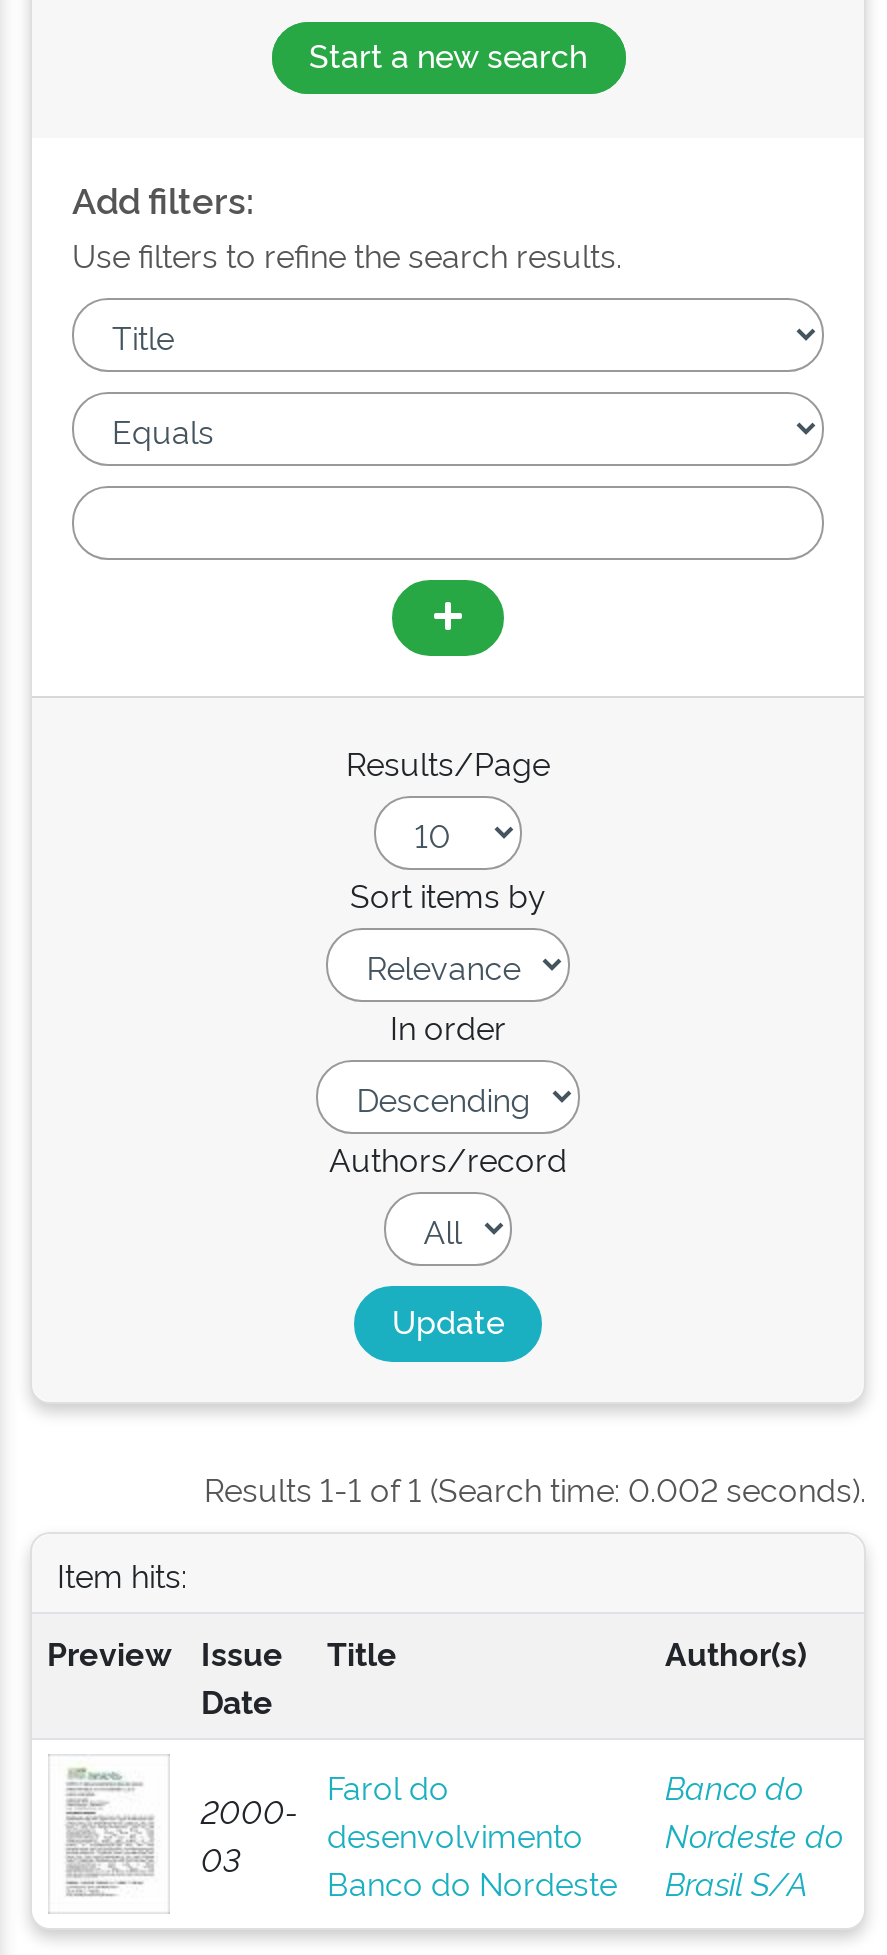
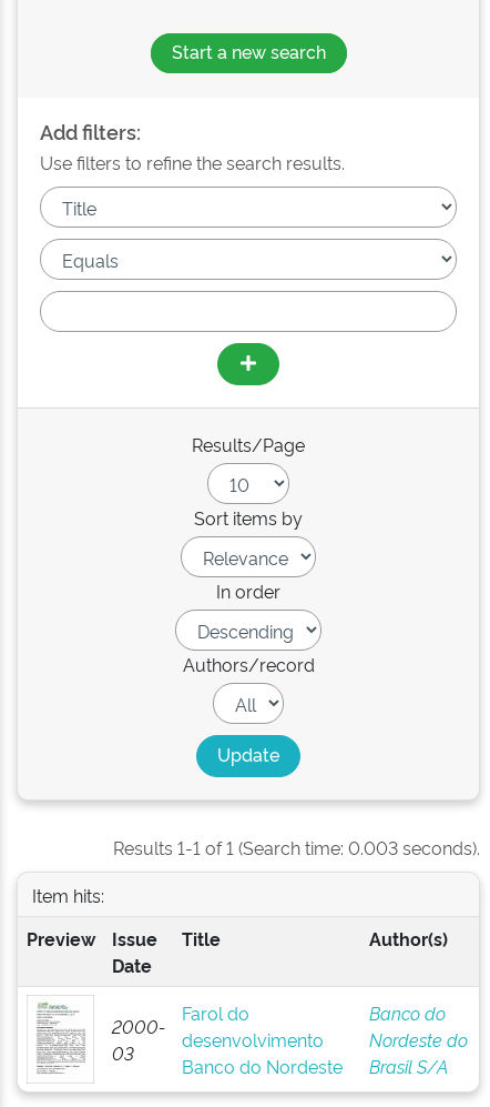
[204,1466,866,1510] Results 1-1 of 1 (Search time: 0.002 seconds). -> [113,835,480,859] Results 1-1 of 1 (Search time: 0.003 seconds).

